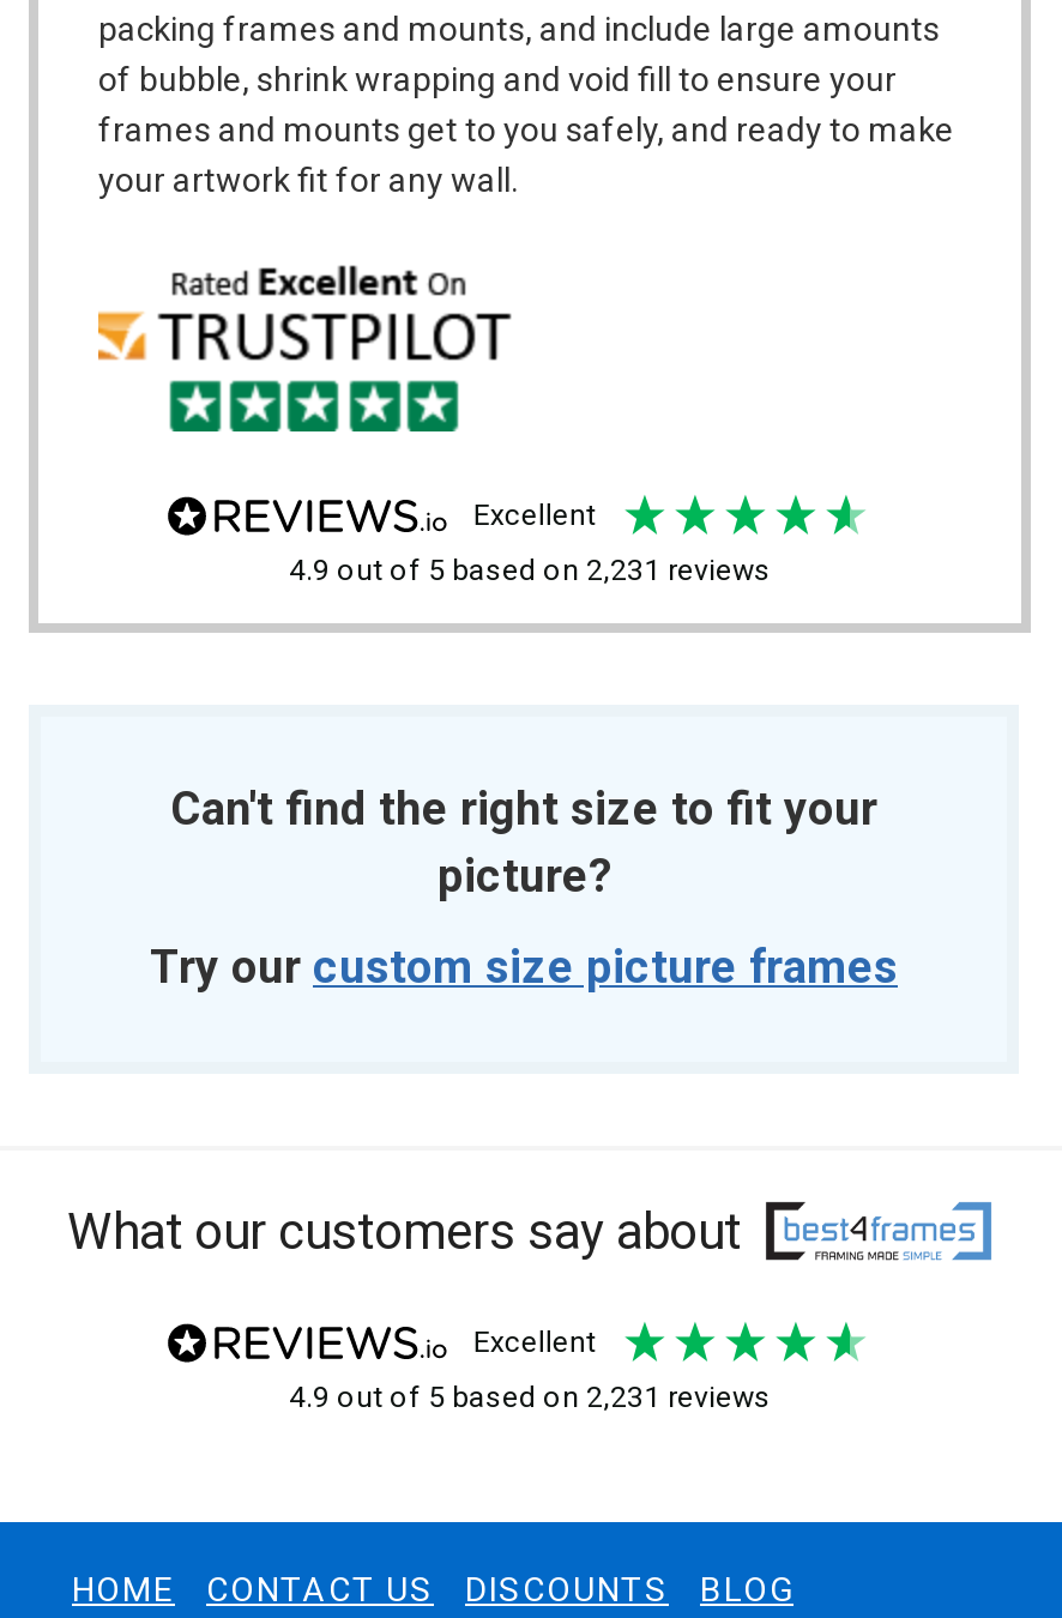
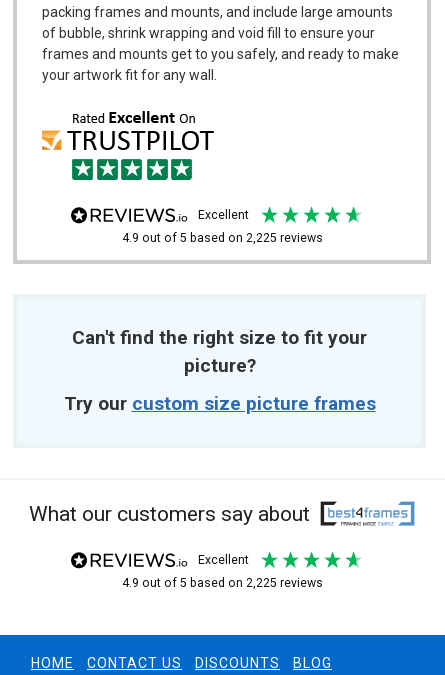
[289,553,771,586] 4.9 out of 5 based on 2,231 reviews -> [121,231,322,245] 4.9 out of 5 based on 2,225 reviews
[289,1380,771,1413] 4.9 out of 5 based on 2,231 reviews -> [121,576,322,590] 4.9 out of 5 based on 2,225 reviews

